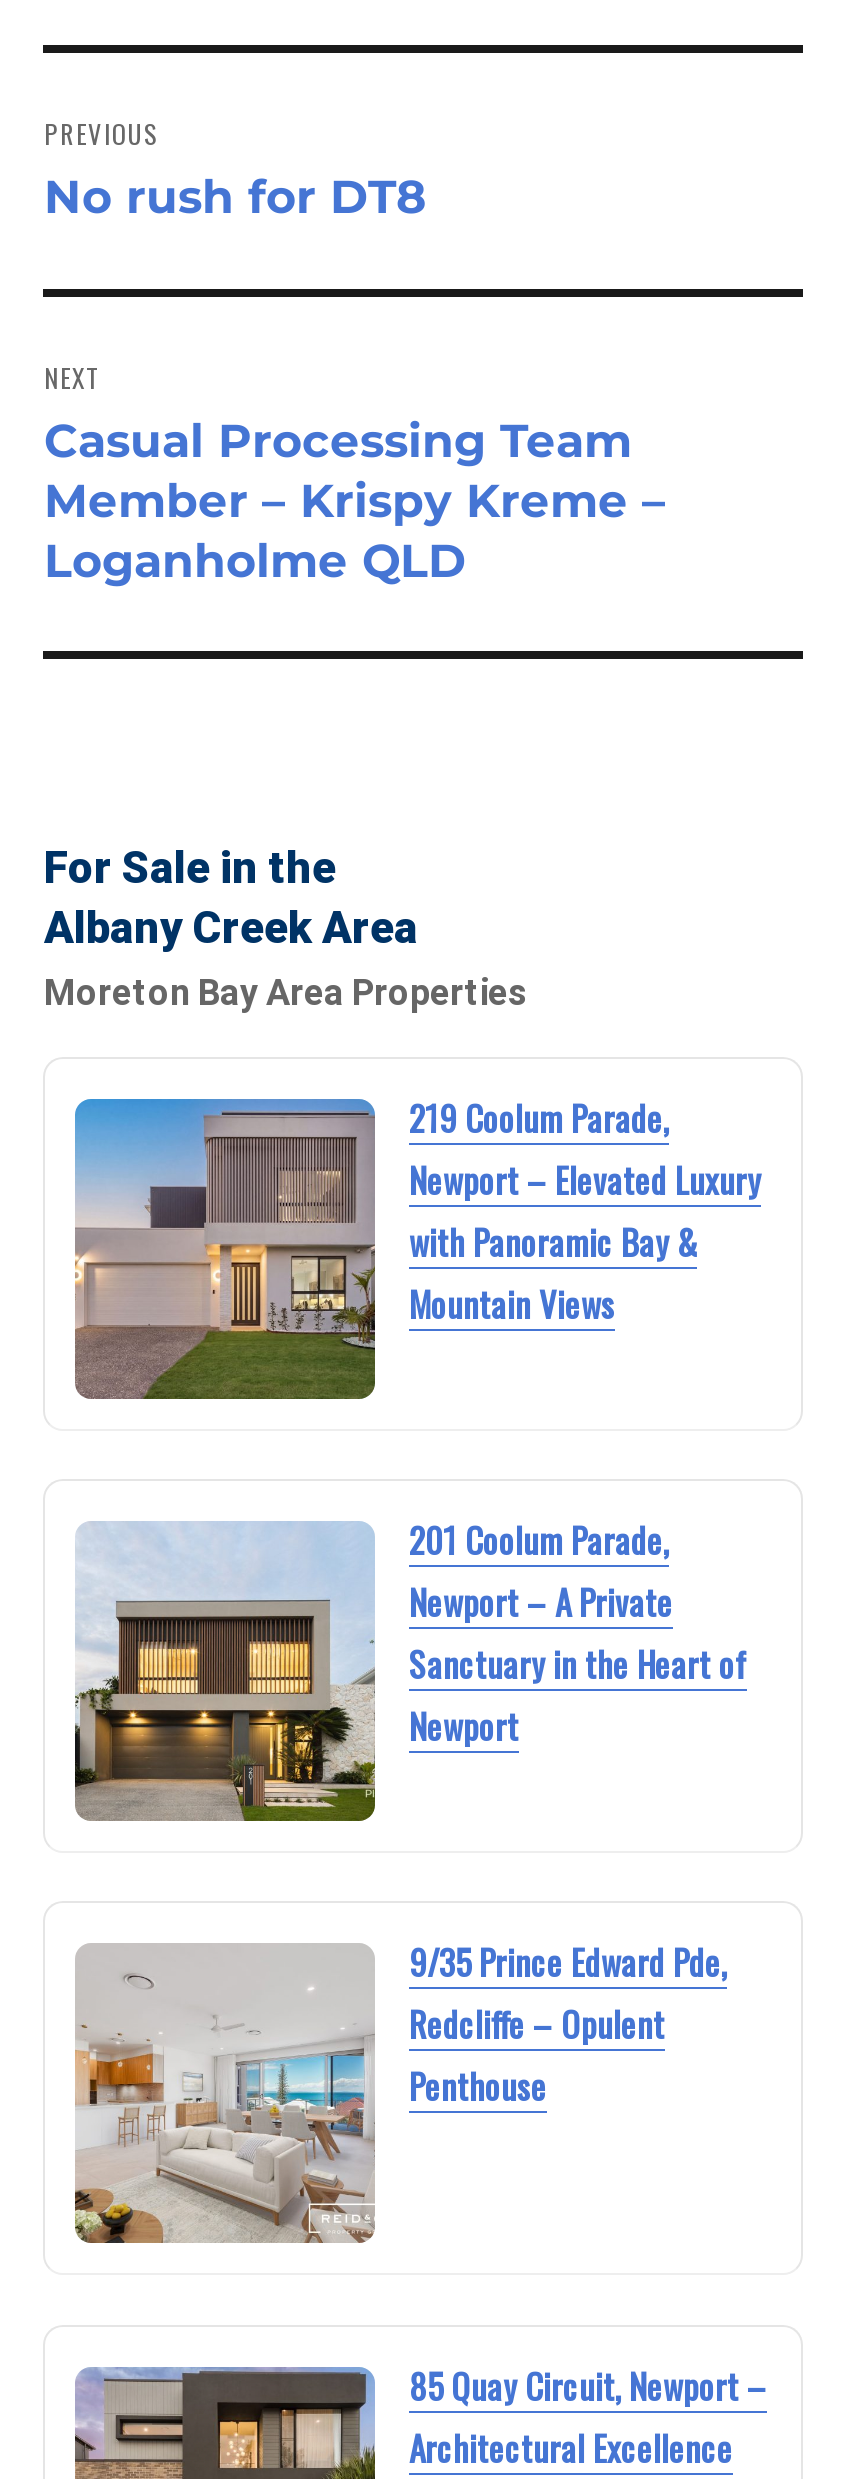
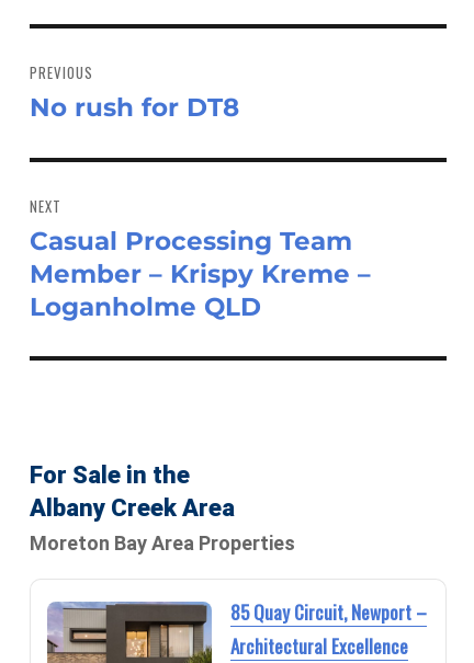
[73,1093,761,1401] [image] | 219 Coolum Parade, | Newport – Elevated Luxury | with Panoramic Bay & | Mountain Views -> none
[73,1515,747,1823] [image] | 201 Coolum Parade, | Newport – A Private | Sanctuary in the Heart of | Newport -> none
[73,1938,727,2245] [image] | 9/35 Prince Edward Pde, | Redcliffe – Opulent | Penthouse -> none

